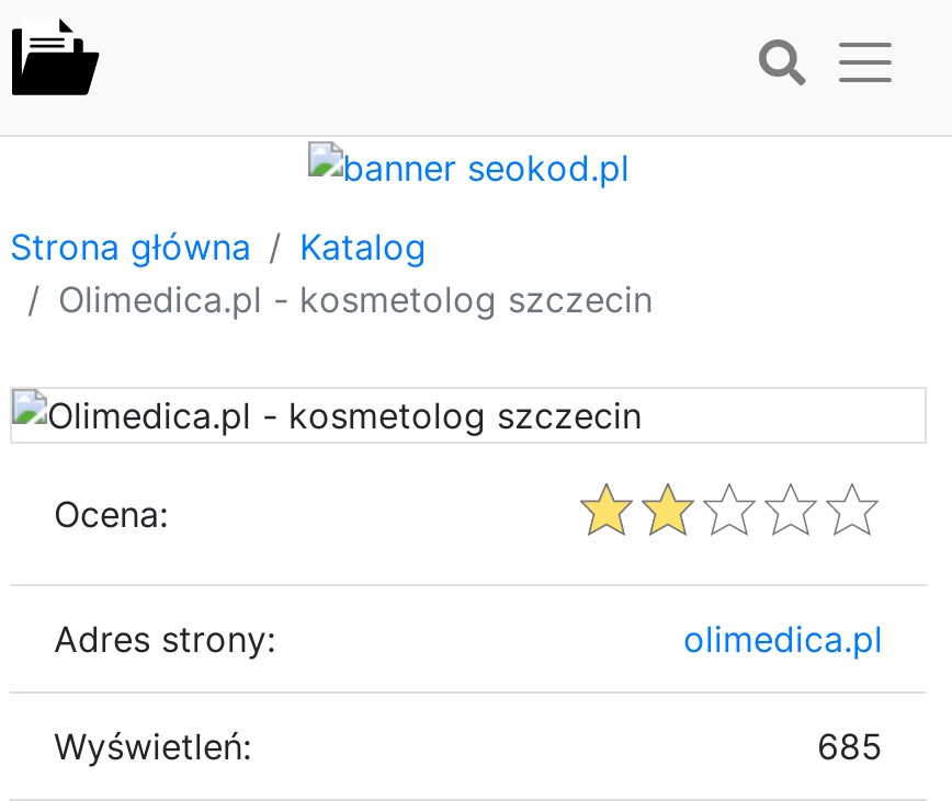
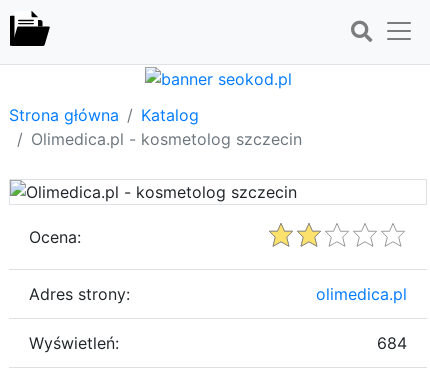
[817,723,883,767] 685 -> [377,333,407,353] 684

